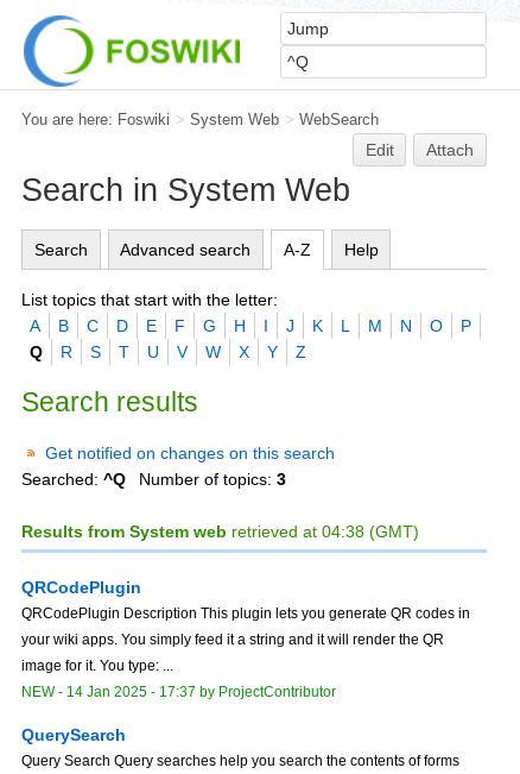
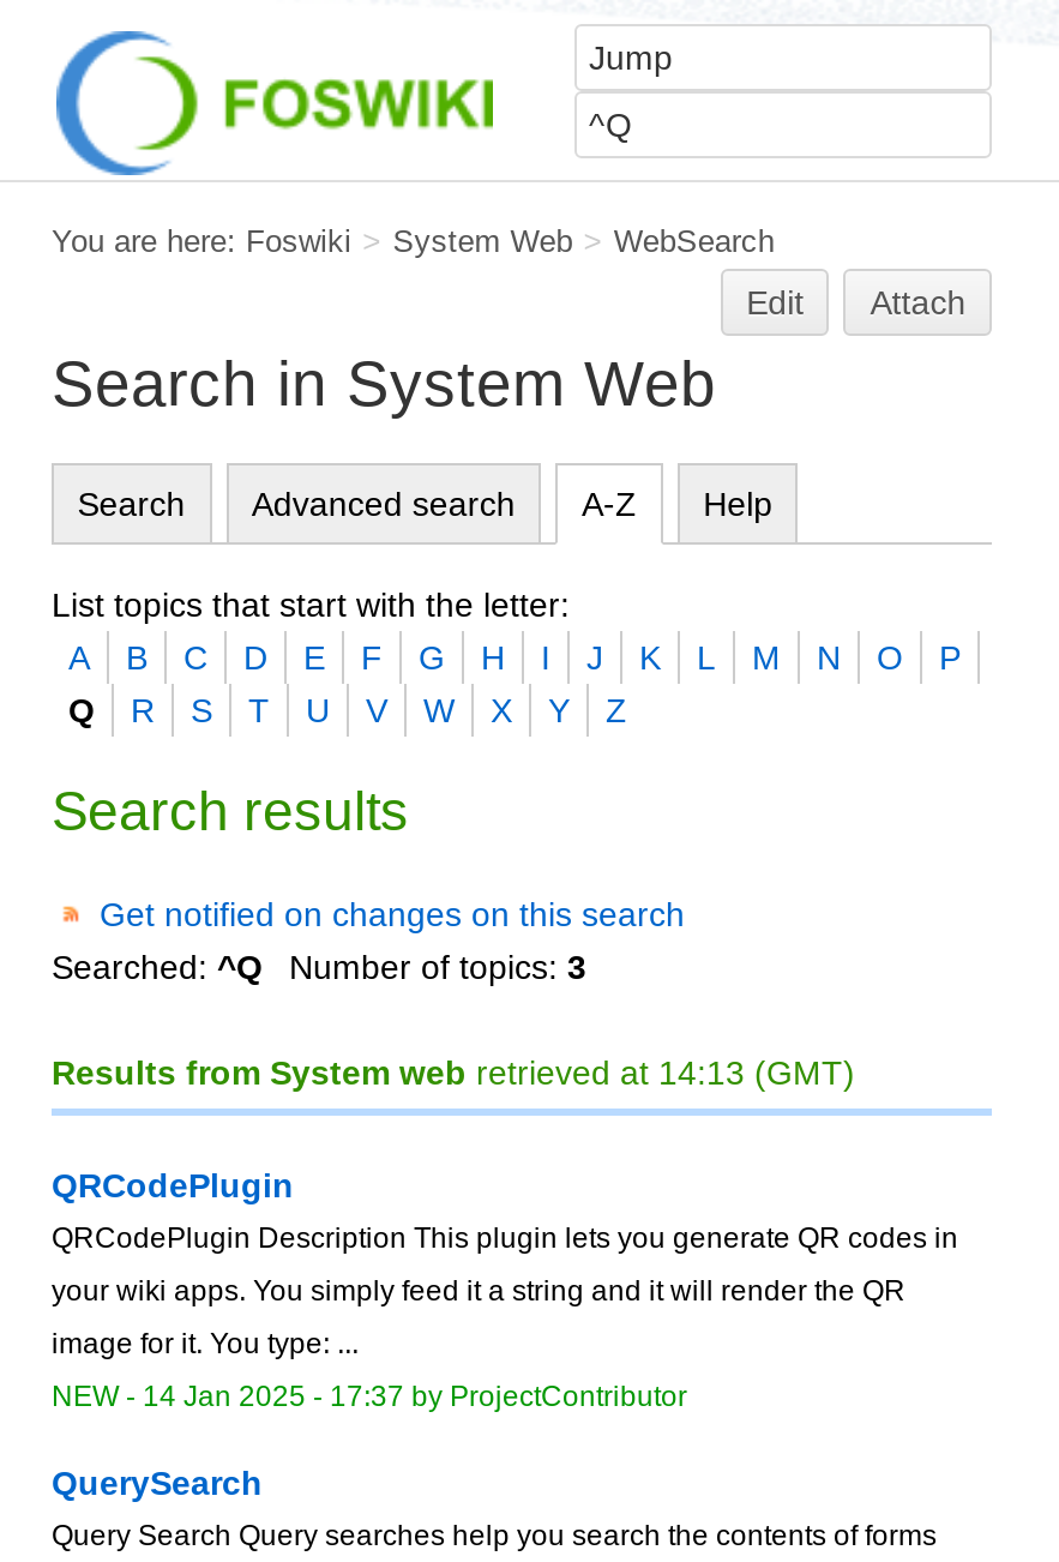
[21,521,419,540] Results from System web retrieved at 04:38 (GMT) -> [52,1052,855,1091] Results from System web retrieved at 14:13 (GMT)

